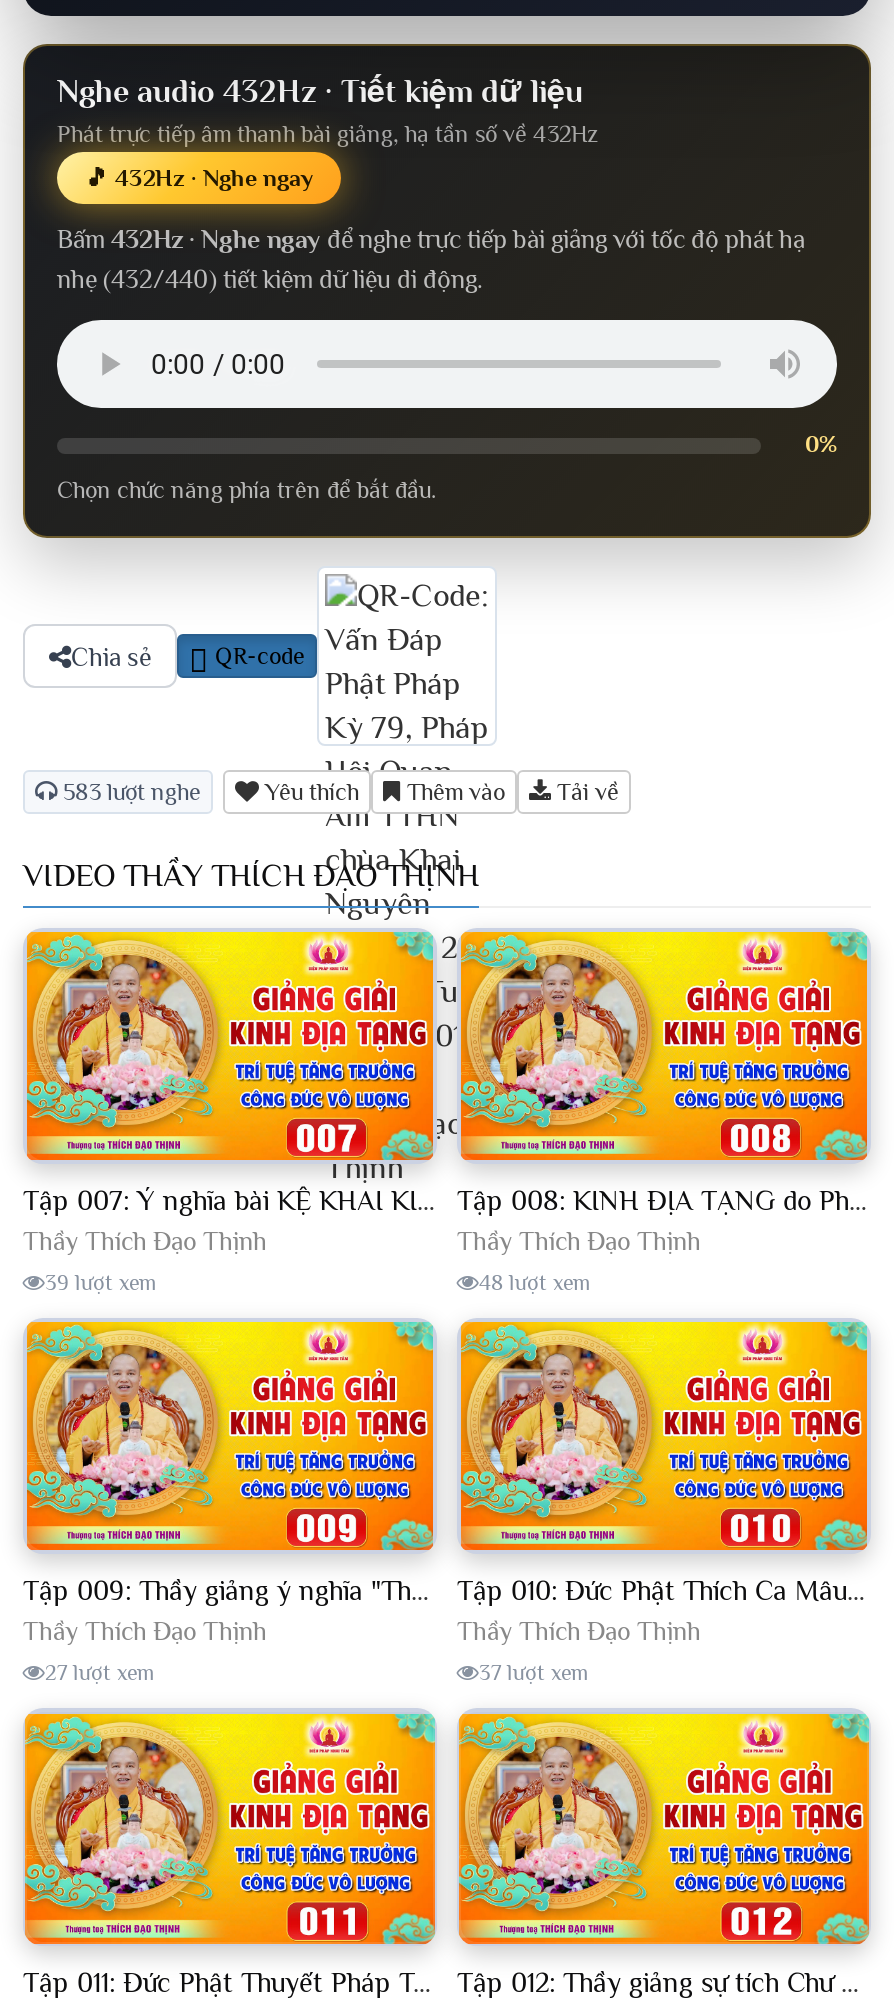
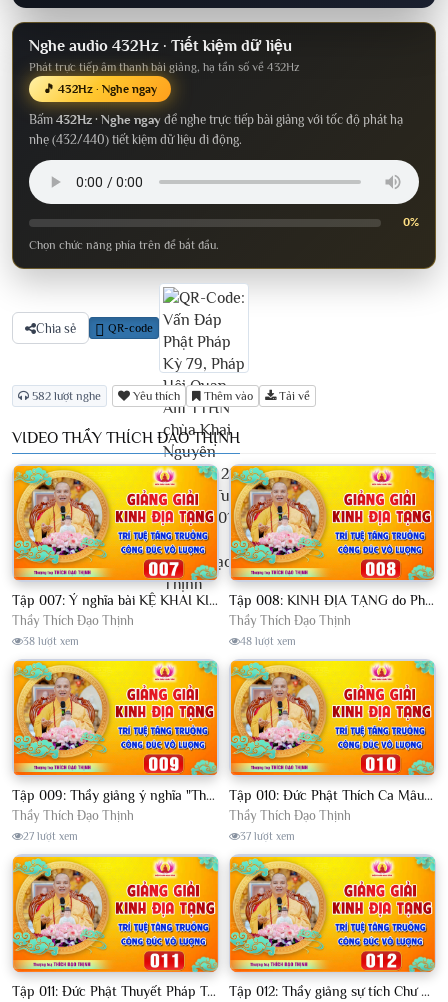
[57,778,201,806] 583 lượt nghe -> [29,389,101,403] 582 lượt nghe
[45,1270,157,1294] 39 lượt xem -> [23,635,79,647] 38 lượt xem

